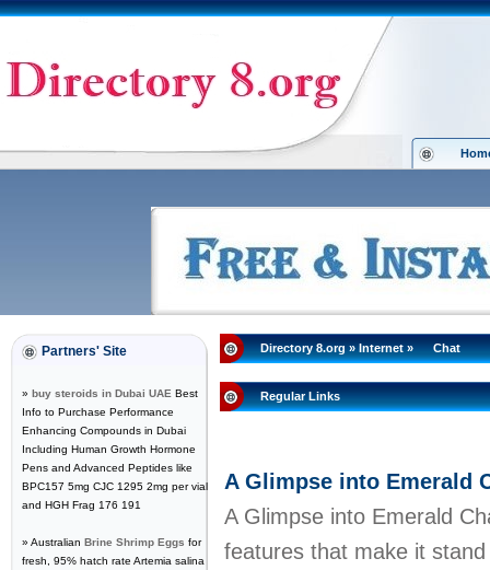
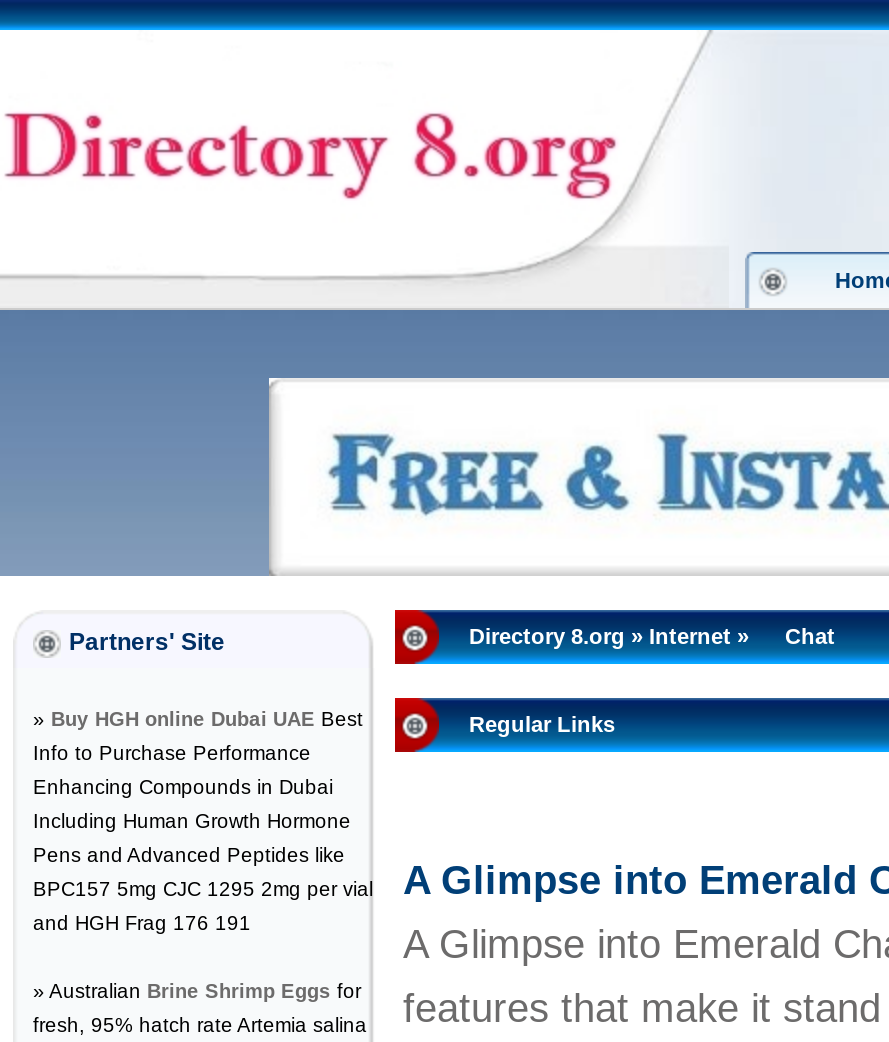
[22,387,198,399] » buy steroids in Dubai UAE Best -> [33,708,363,730] » Buy HGH online Dubai UAE Best

